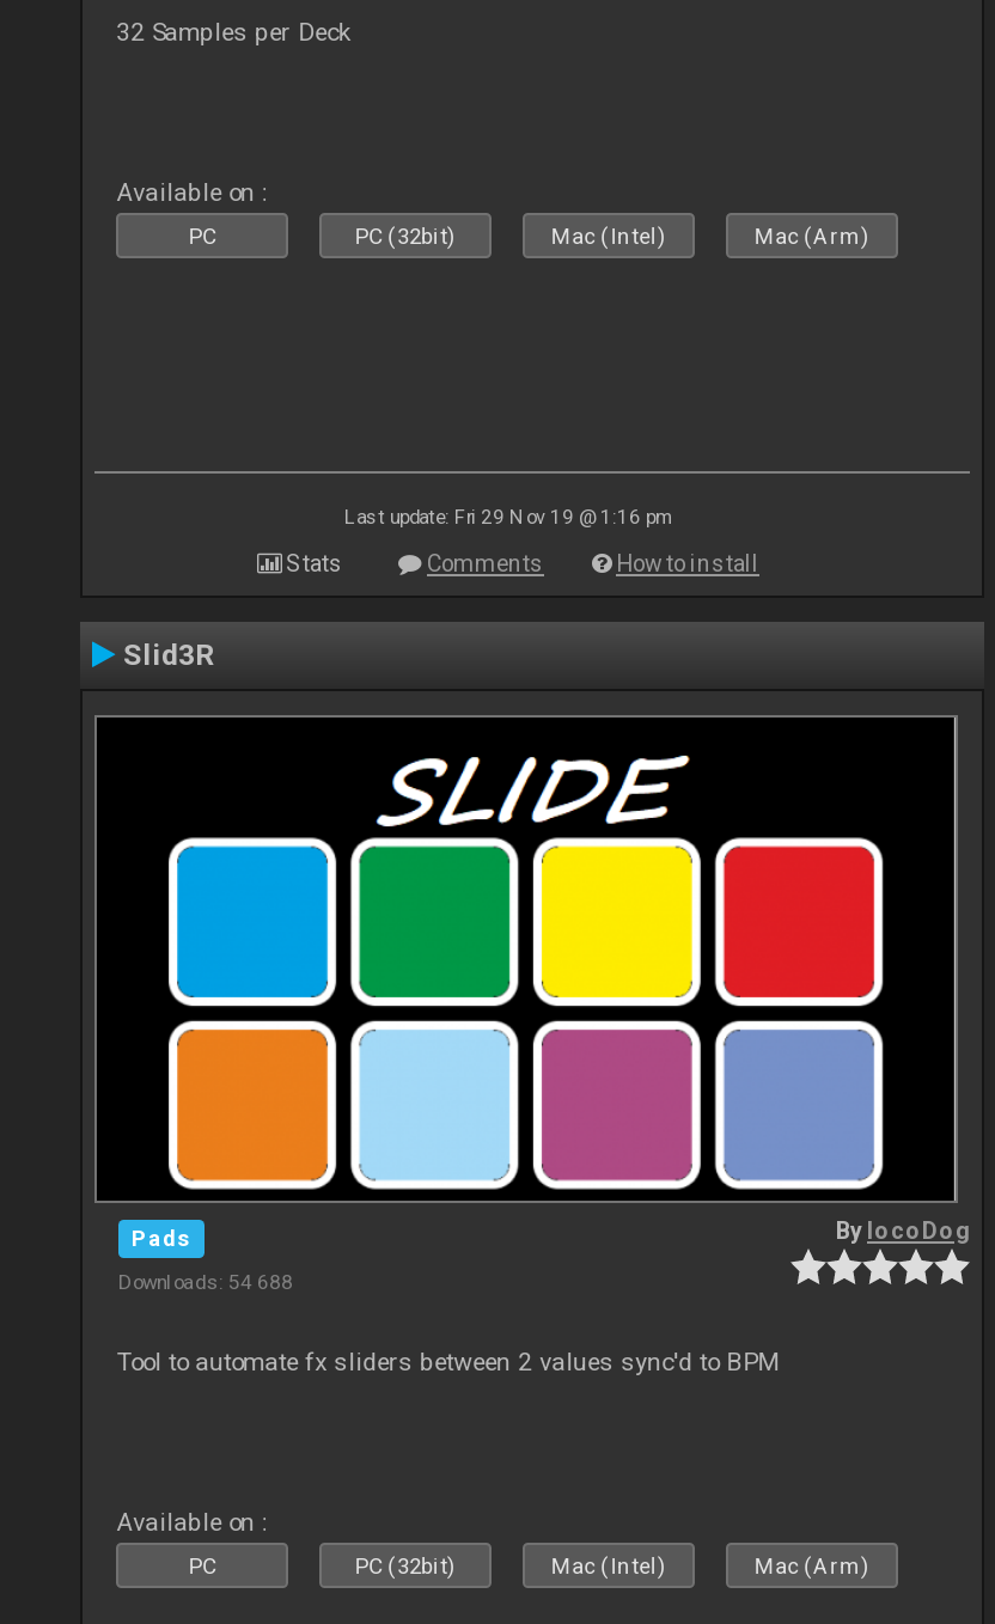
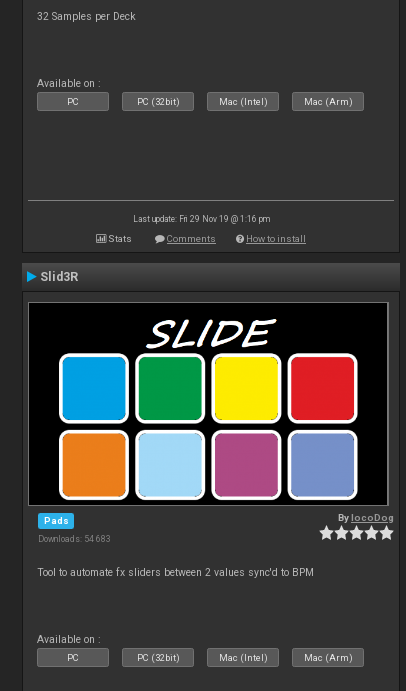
[118,1269,293,1293] Downloads: 54 688 -> [38,534,111,544] Downloads: 54 683

